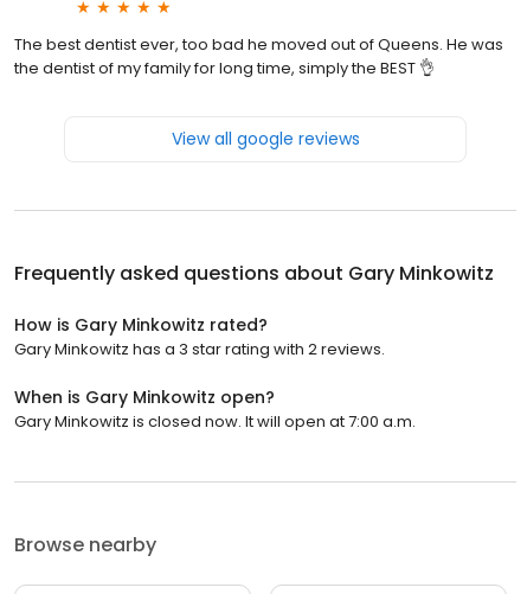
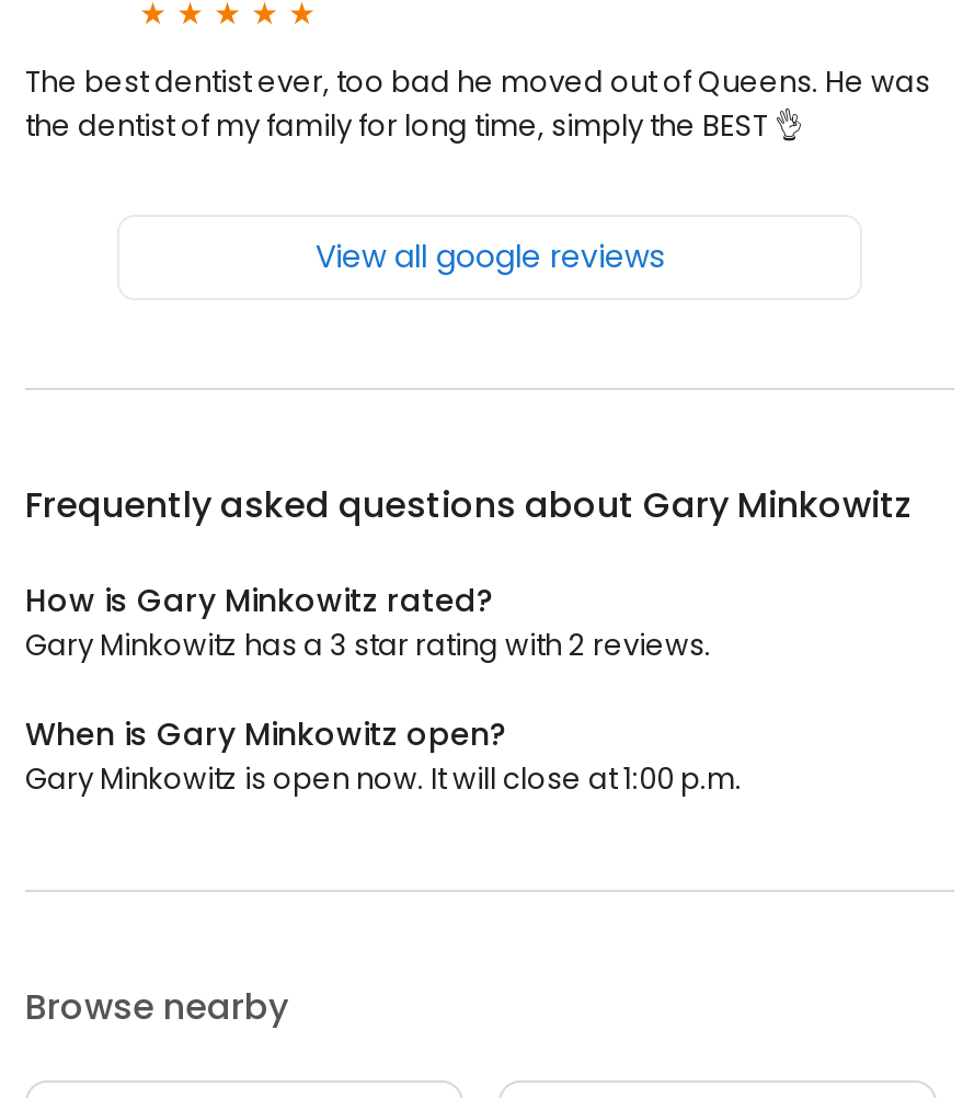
[14,410,416,433] Gary Minkowitz is closed now. It will open at 7:00 a.m. -> [25,758,742,800] Gary Minkowitz is open now. It will close at 1:00 p.m.

